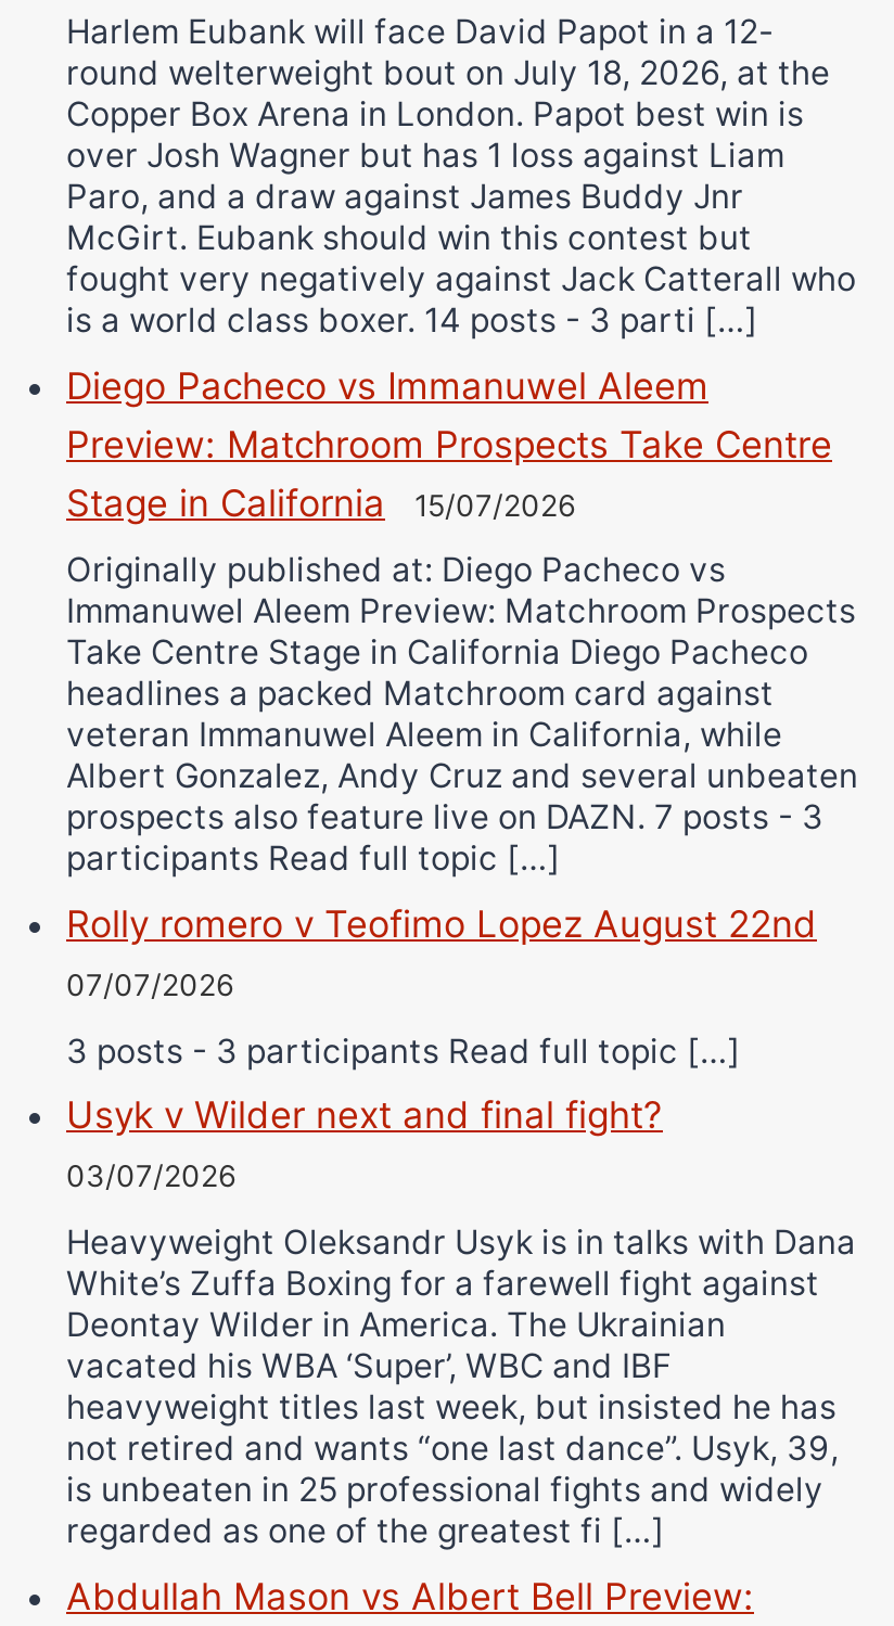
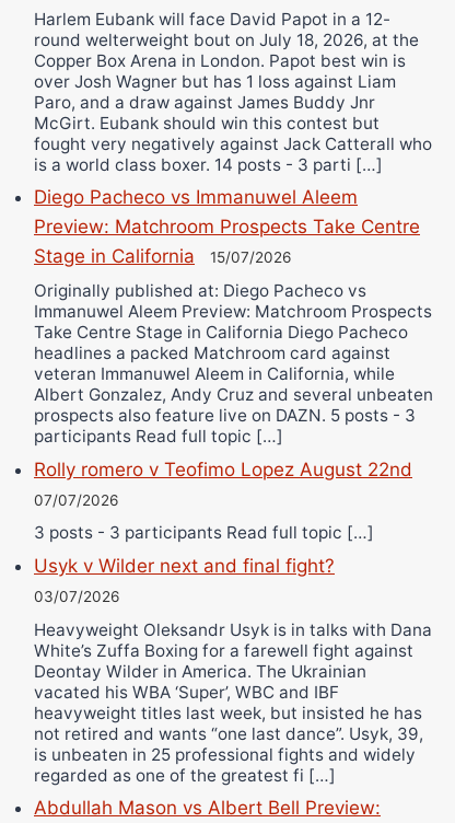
[66,797,823,839] prospects also feature live on DAZN. 7 posts - 3 -> [34,405,416,426] prospects also feature live on DAZN. 5 posts - 3

